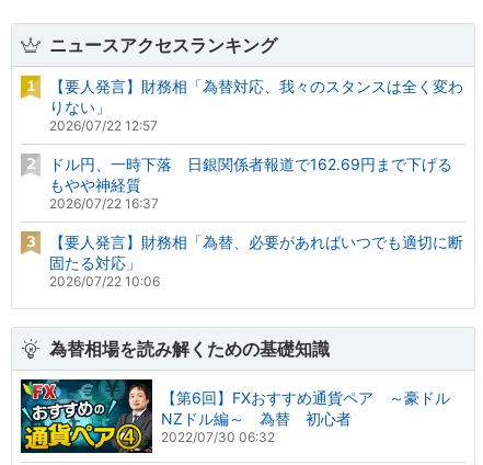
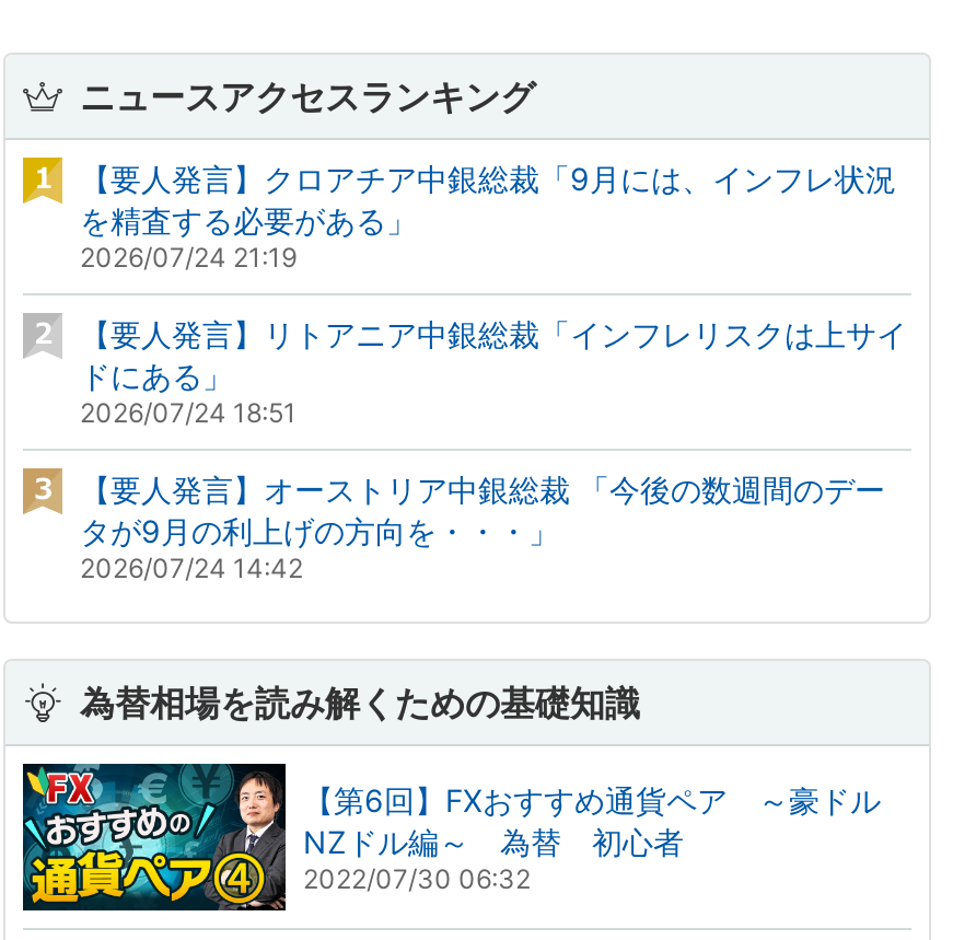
[49,77,463,134] 【要人発言】財務相「為替対応、我々のスタンスは全く変わ | りない」 | 2026/07/22 12:57 -> [80,160,896,274] 【要人発言】クロアチア中銀総裁「9月には、インフレ状況 | を精査する必要がある」 | 2026/07/24 21:19
[49,155,452,212] ドル円、一時下落 日銀関係者報道で162.69円まで下げる | もやや神経質 | 2026/07/22 16:37 -> [80,315,907,429] 【要人発言】リトアニア中銀総裁「インフレリスクは上サイ | ドにある」 | 2026/07/24 18:51
[49,232,463,290] 【要人発言】財務相「為替、必要があればいつでも適切に断 | 固たる対応」 | 2026/07/22 10:06 -> [80,471,885,584] 【要人発言】オーストリア中銀総裁 「今後の数週間のデー | タが9月の利上げの方向を・・・」 | 2026/07/24 14:42

